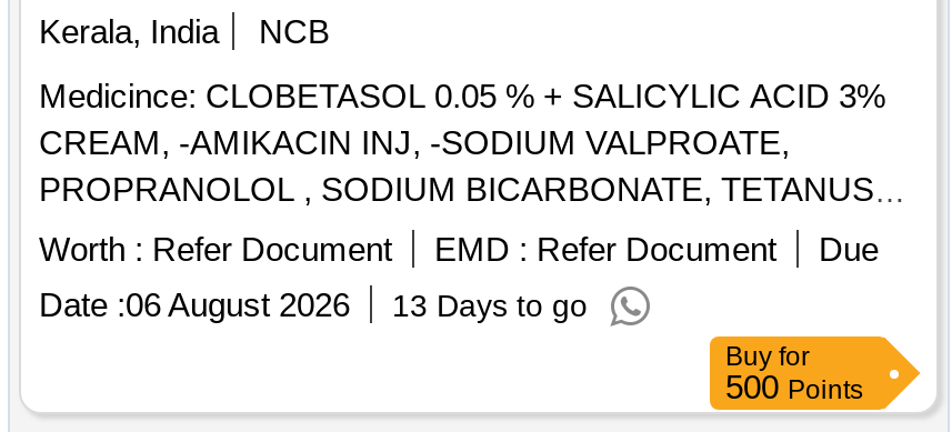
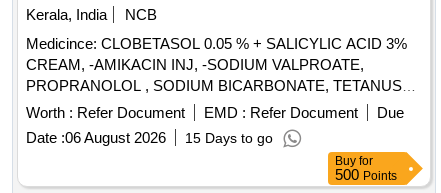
[39,286,588,324] Date : 06 August 2026 13 Days to go -> [26,129,273,146] Date : 06 August 2026 15 Days to go

